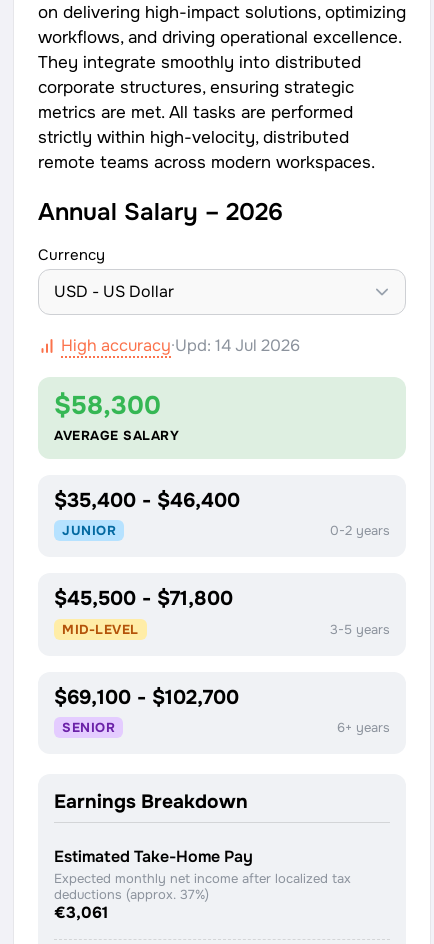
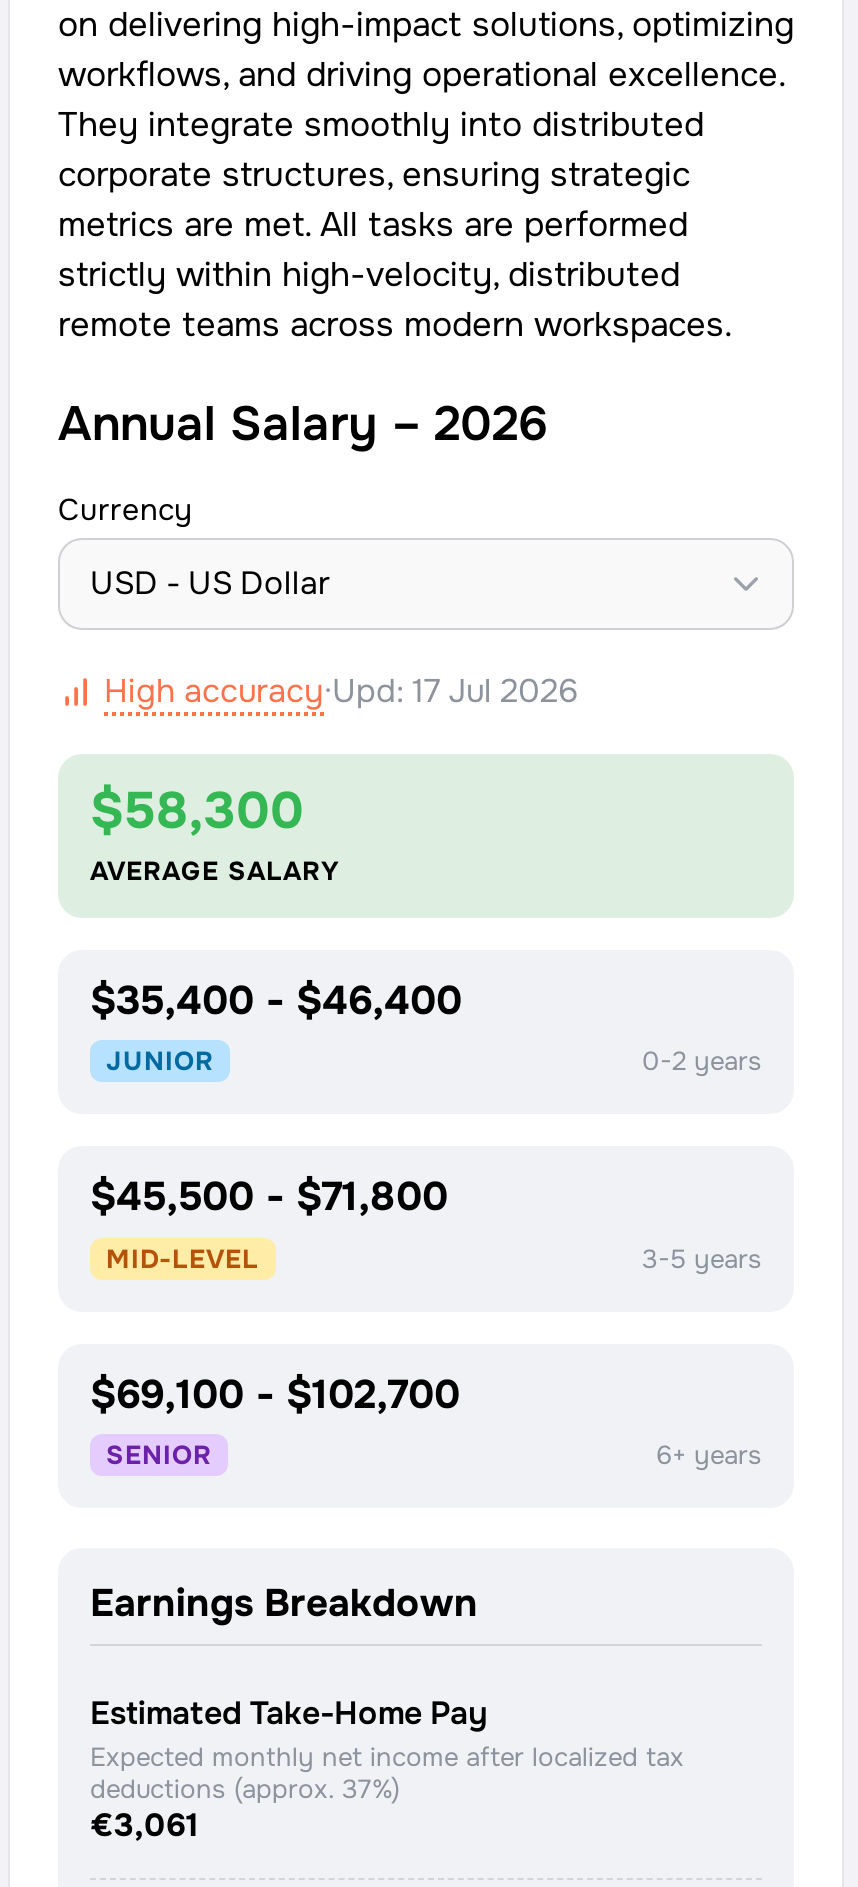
[61,335,300,356] High accuracy·Upd: 14 Jul 2026 -> [104,670,578,712] High accuracy·Upd: 17 Jul 2026

